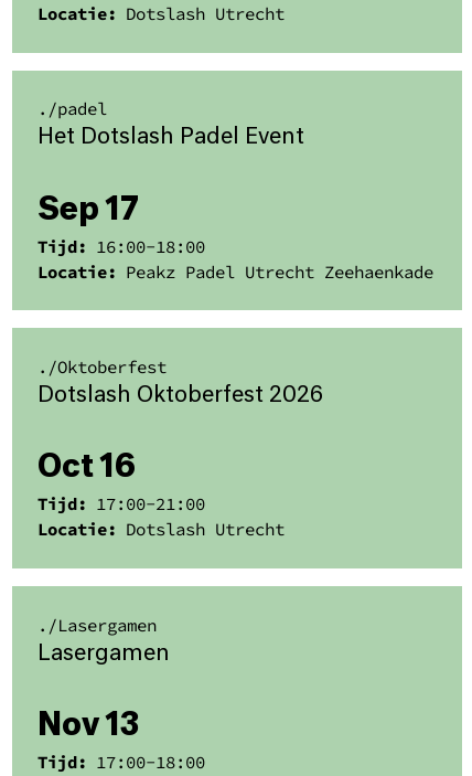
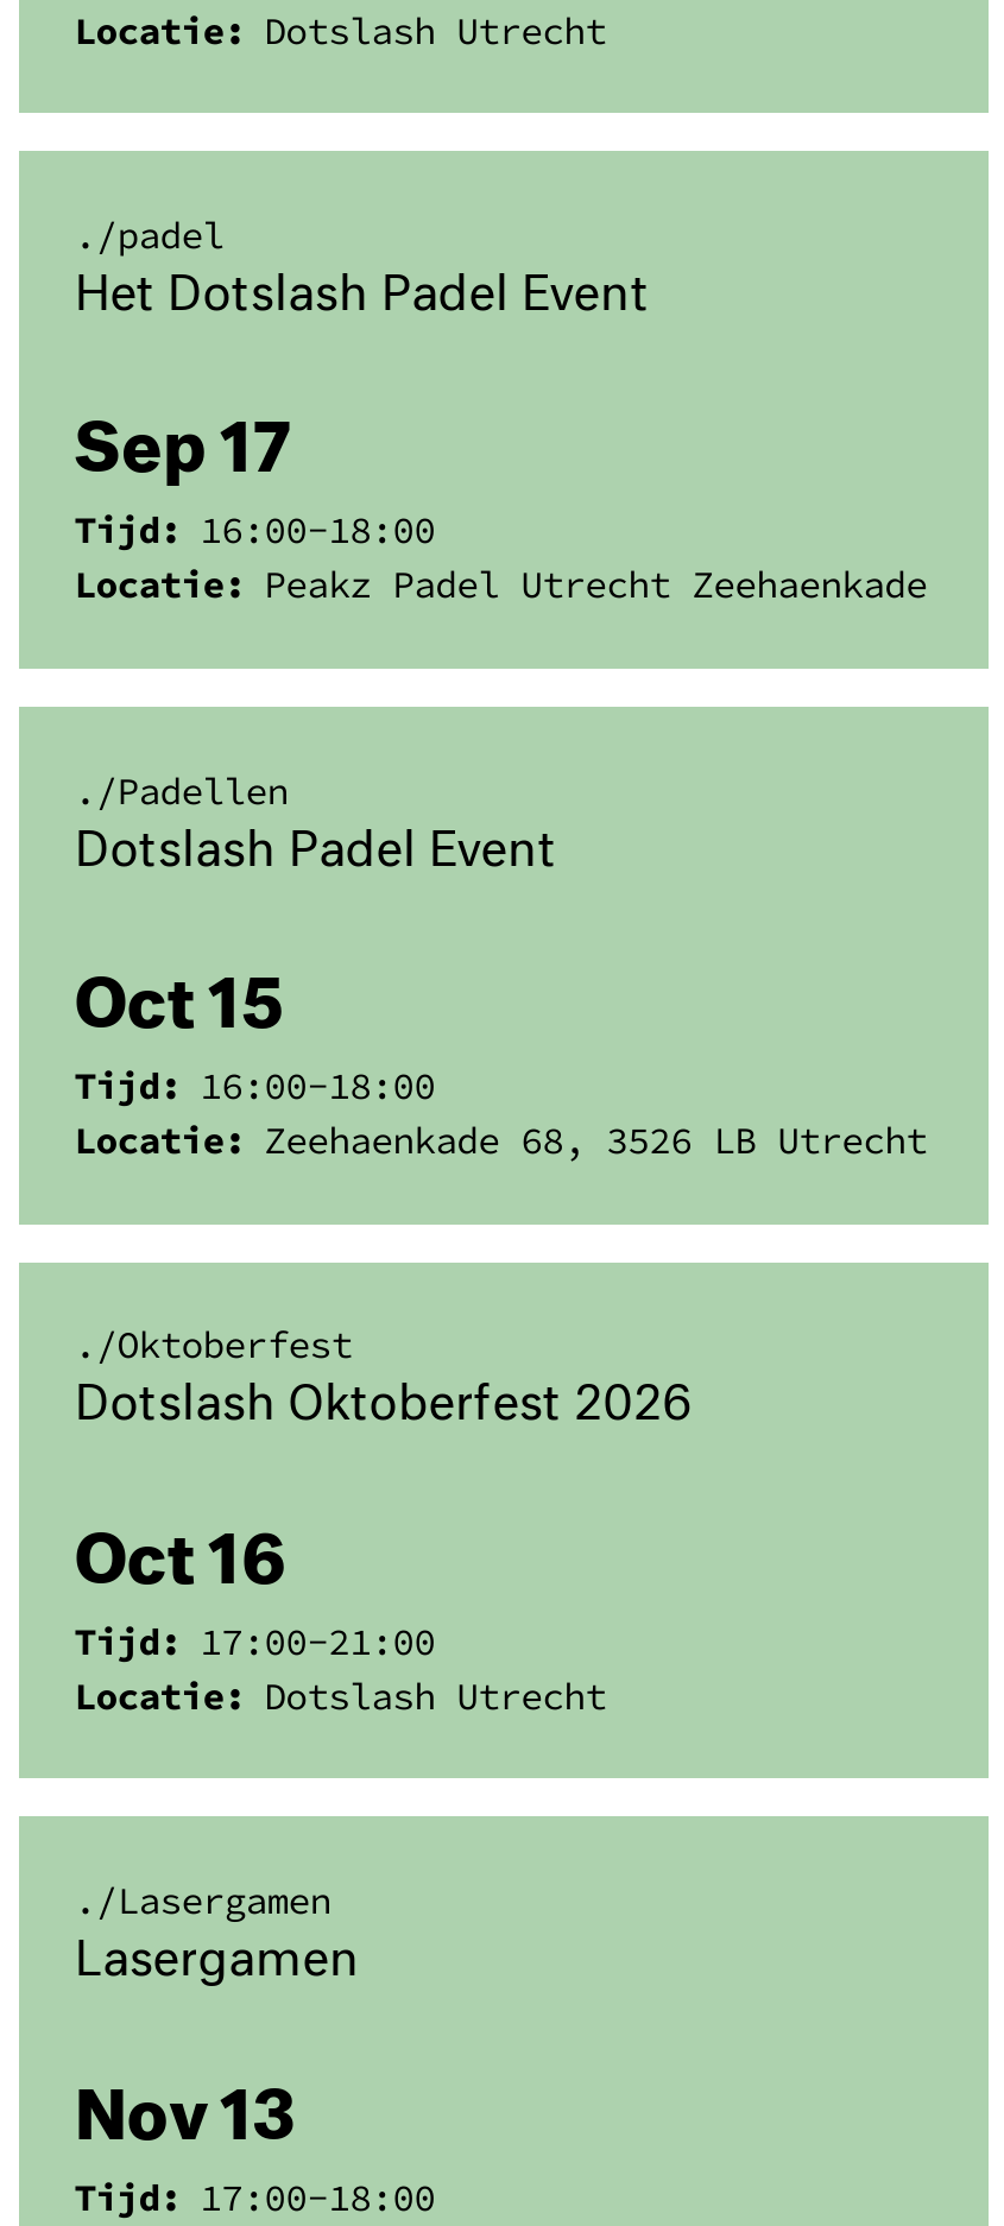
none -> [74,767,927,1163] ./Padellen | Dotslash Padel Event | Oct 15 | Tijd: 16:00-18:00 | Locatie: Zeehaenkade 68, 3526 LB Utrecht

